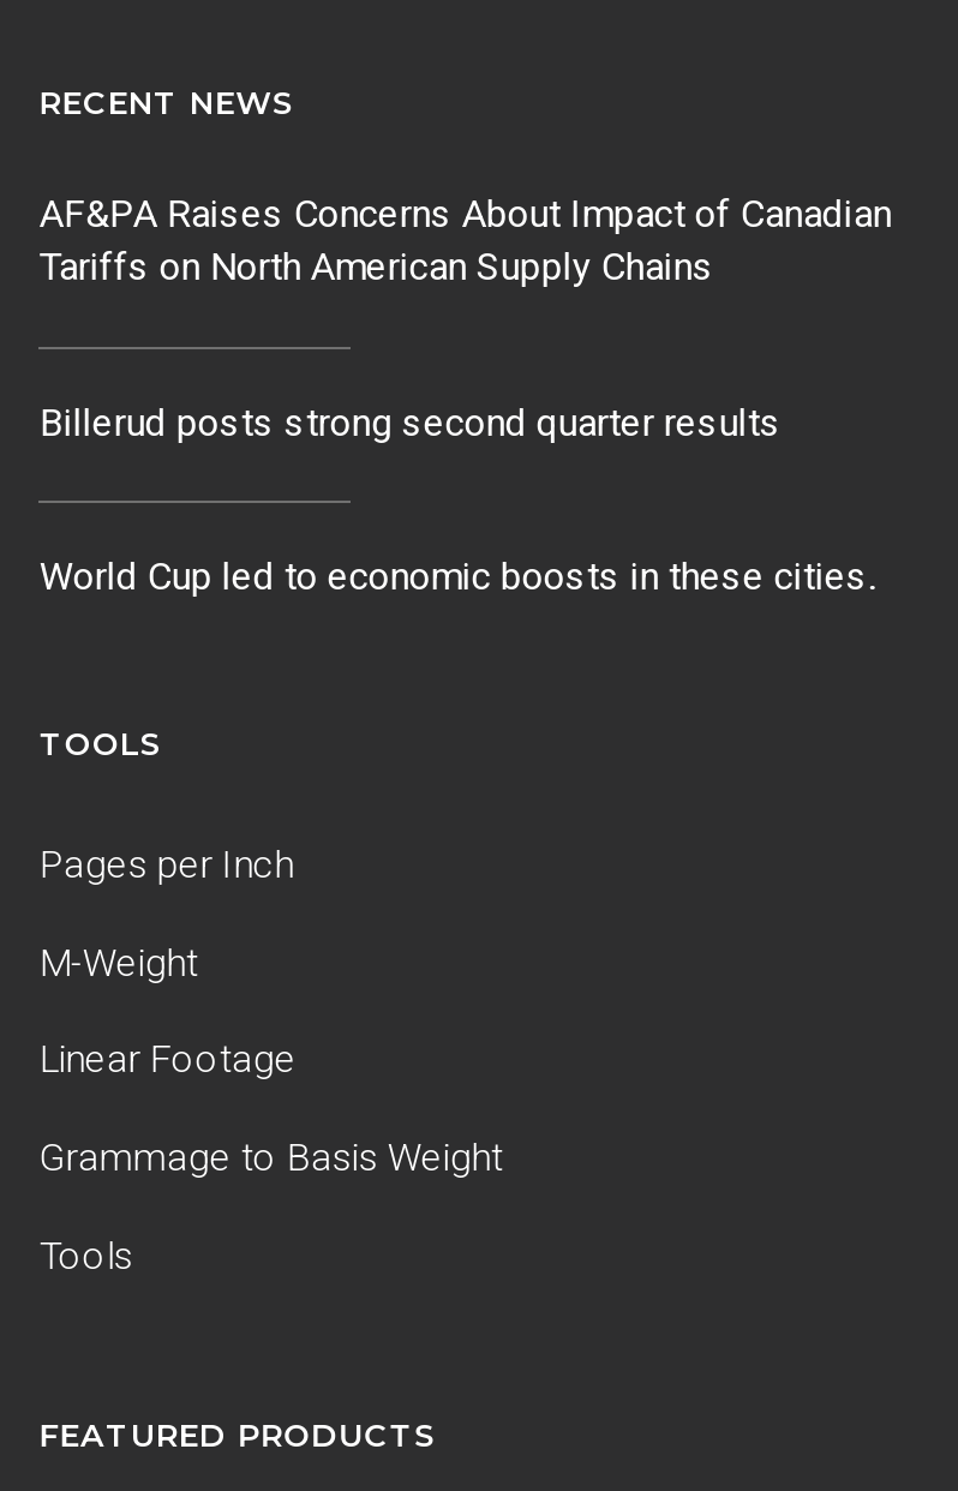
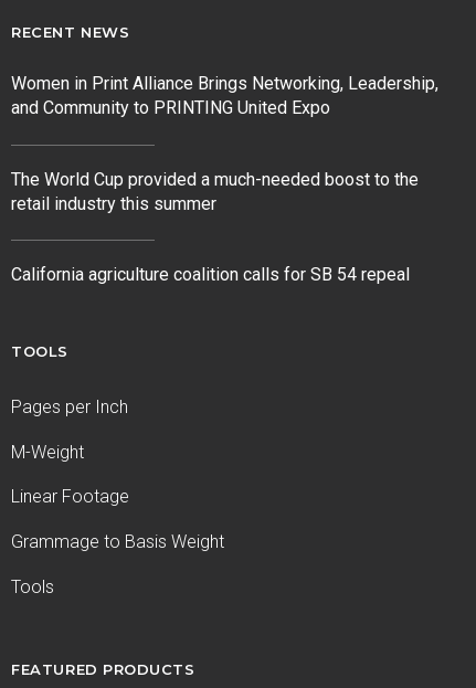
[39,192,892,290] AF&PA Raises Concerns About Impact of Canadian | Tariffs on North American Supply Chains -> [11,73,439,118] Women in Print Alliance Brings Networking, Leadership, | and Community to PRINTING United Expo
[39,400,781,445] Billerud posts strong second quarter results -> [11,169,419,214] The World Cup provided a much-needed boost to the | retail industry this summer
[39,555,875,600] World Cup led to economic boosts in these cities. -> [11,264,410,285] California agriculture coalition calls for SB 54 repeal

